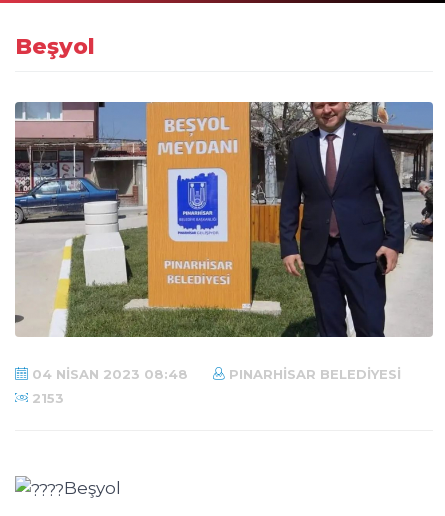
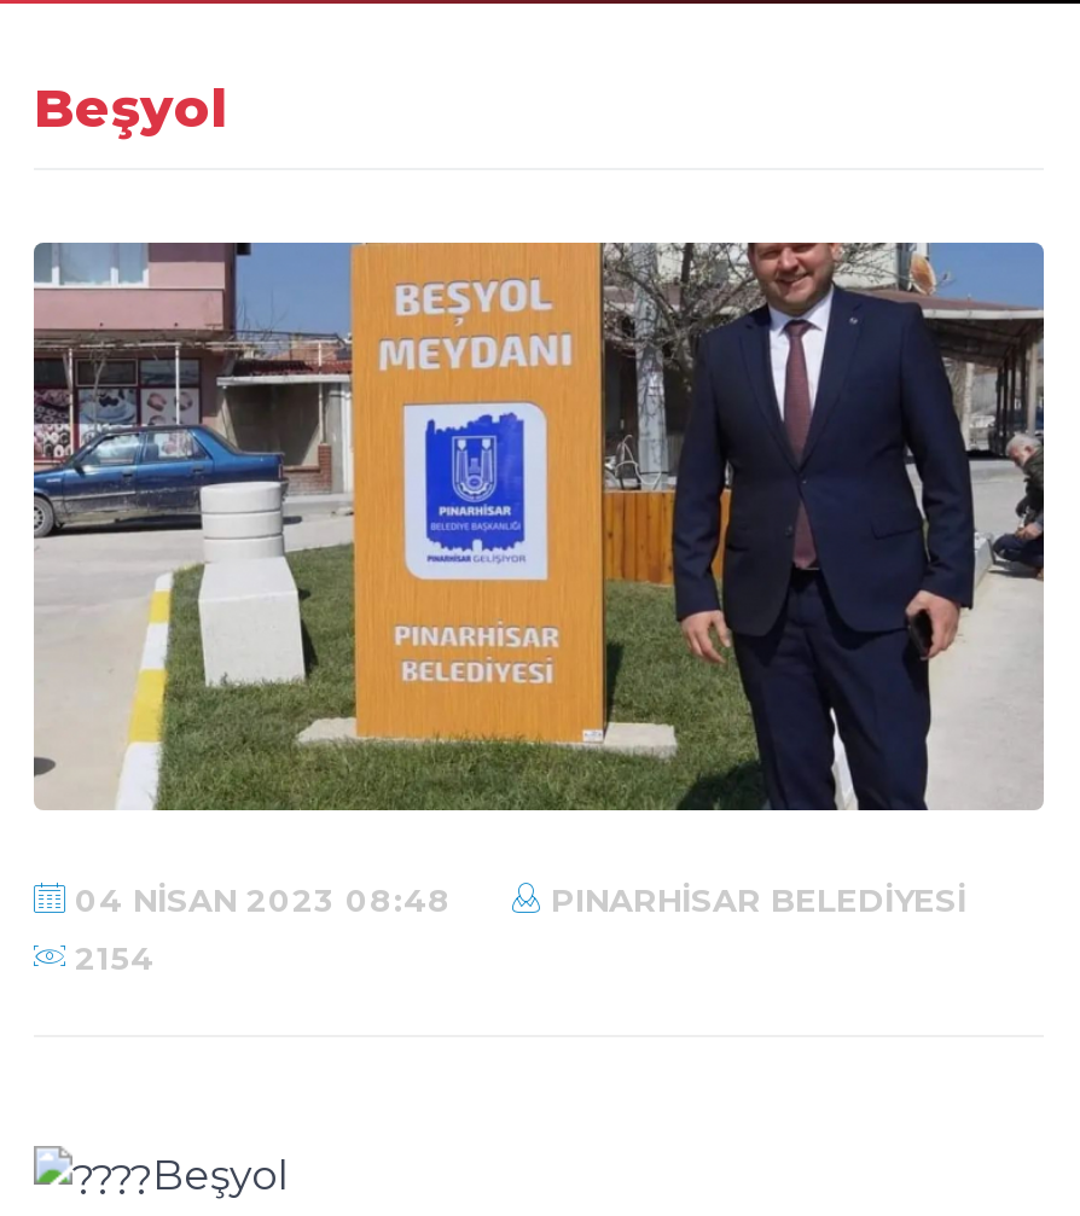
[28,390,64,406] 2153 -> [65,939,155,978] 2154

